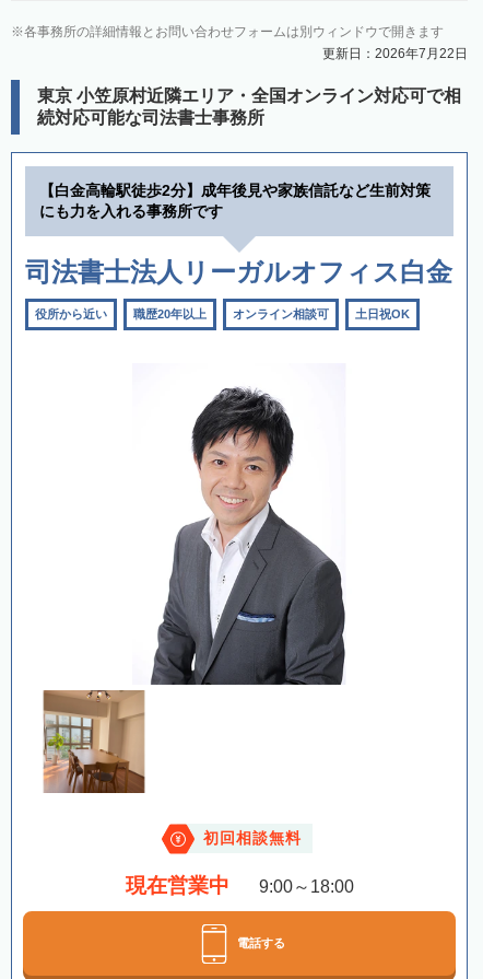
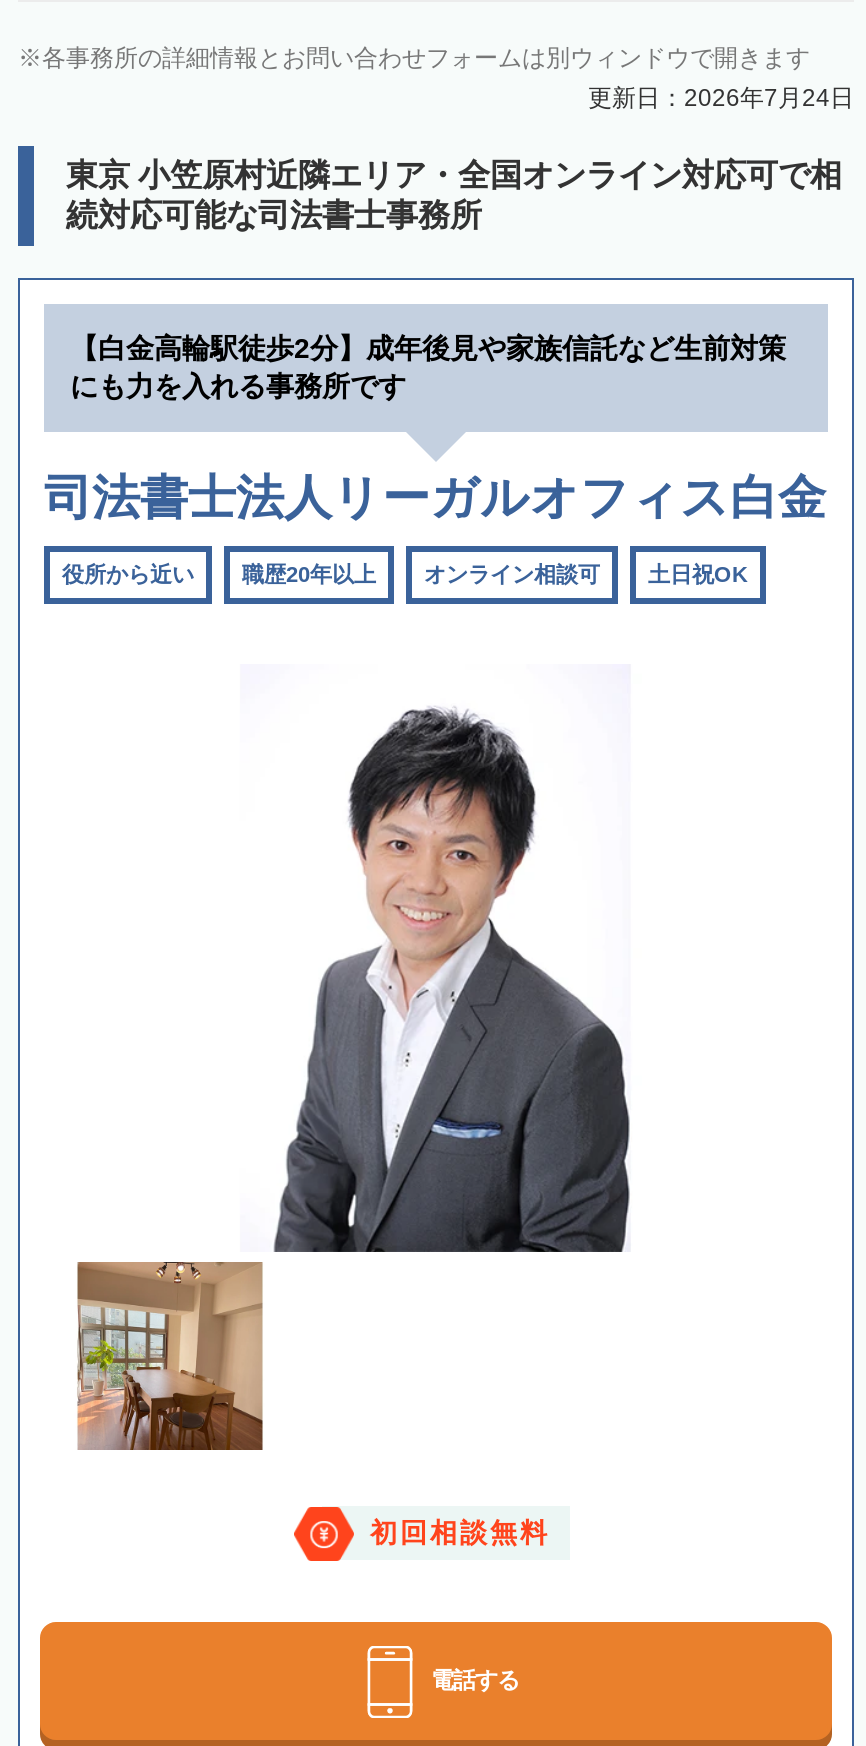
[322,46,468,61] 更新日：2026年7月22日 -> [588,84,854,112] 更新日：2026年7月24日
[125,875,354,898] 現在営業中 | 9:00～18:00 -> none

